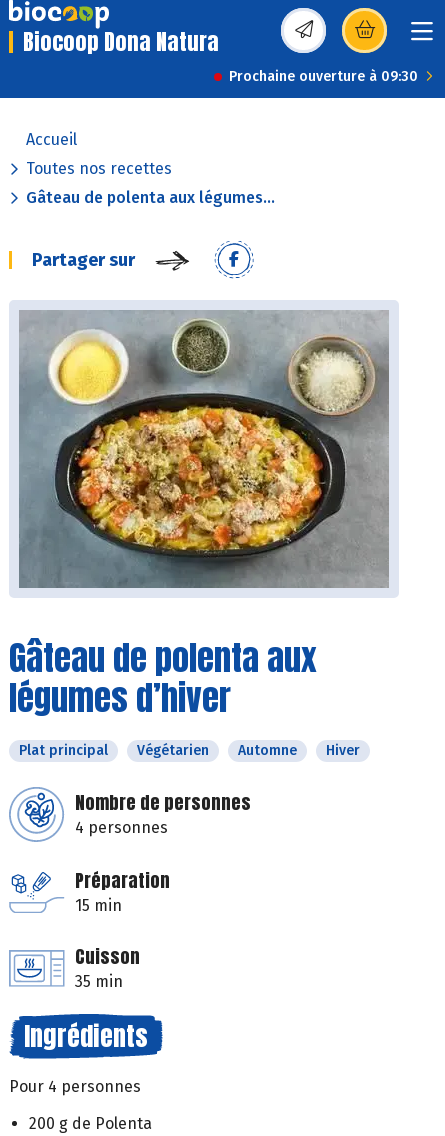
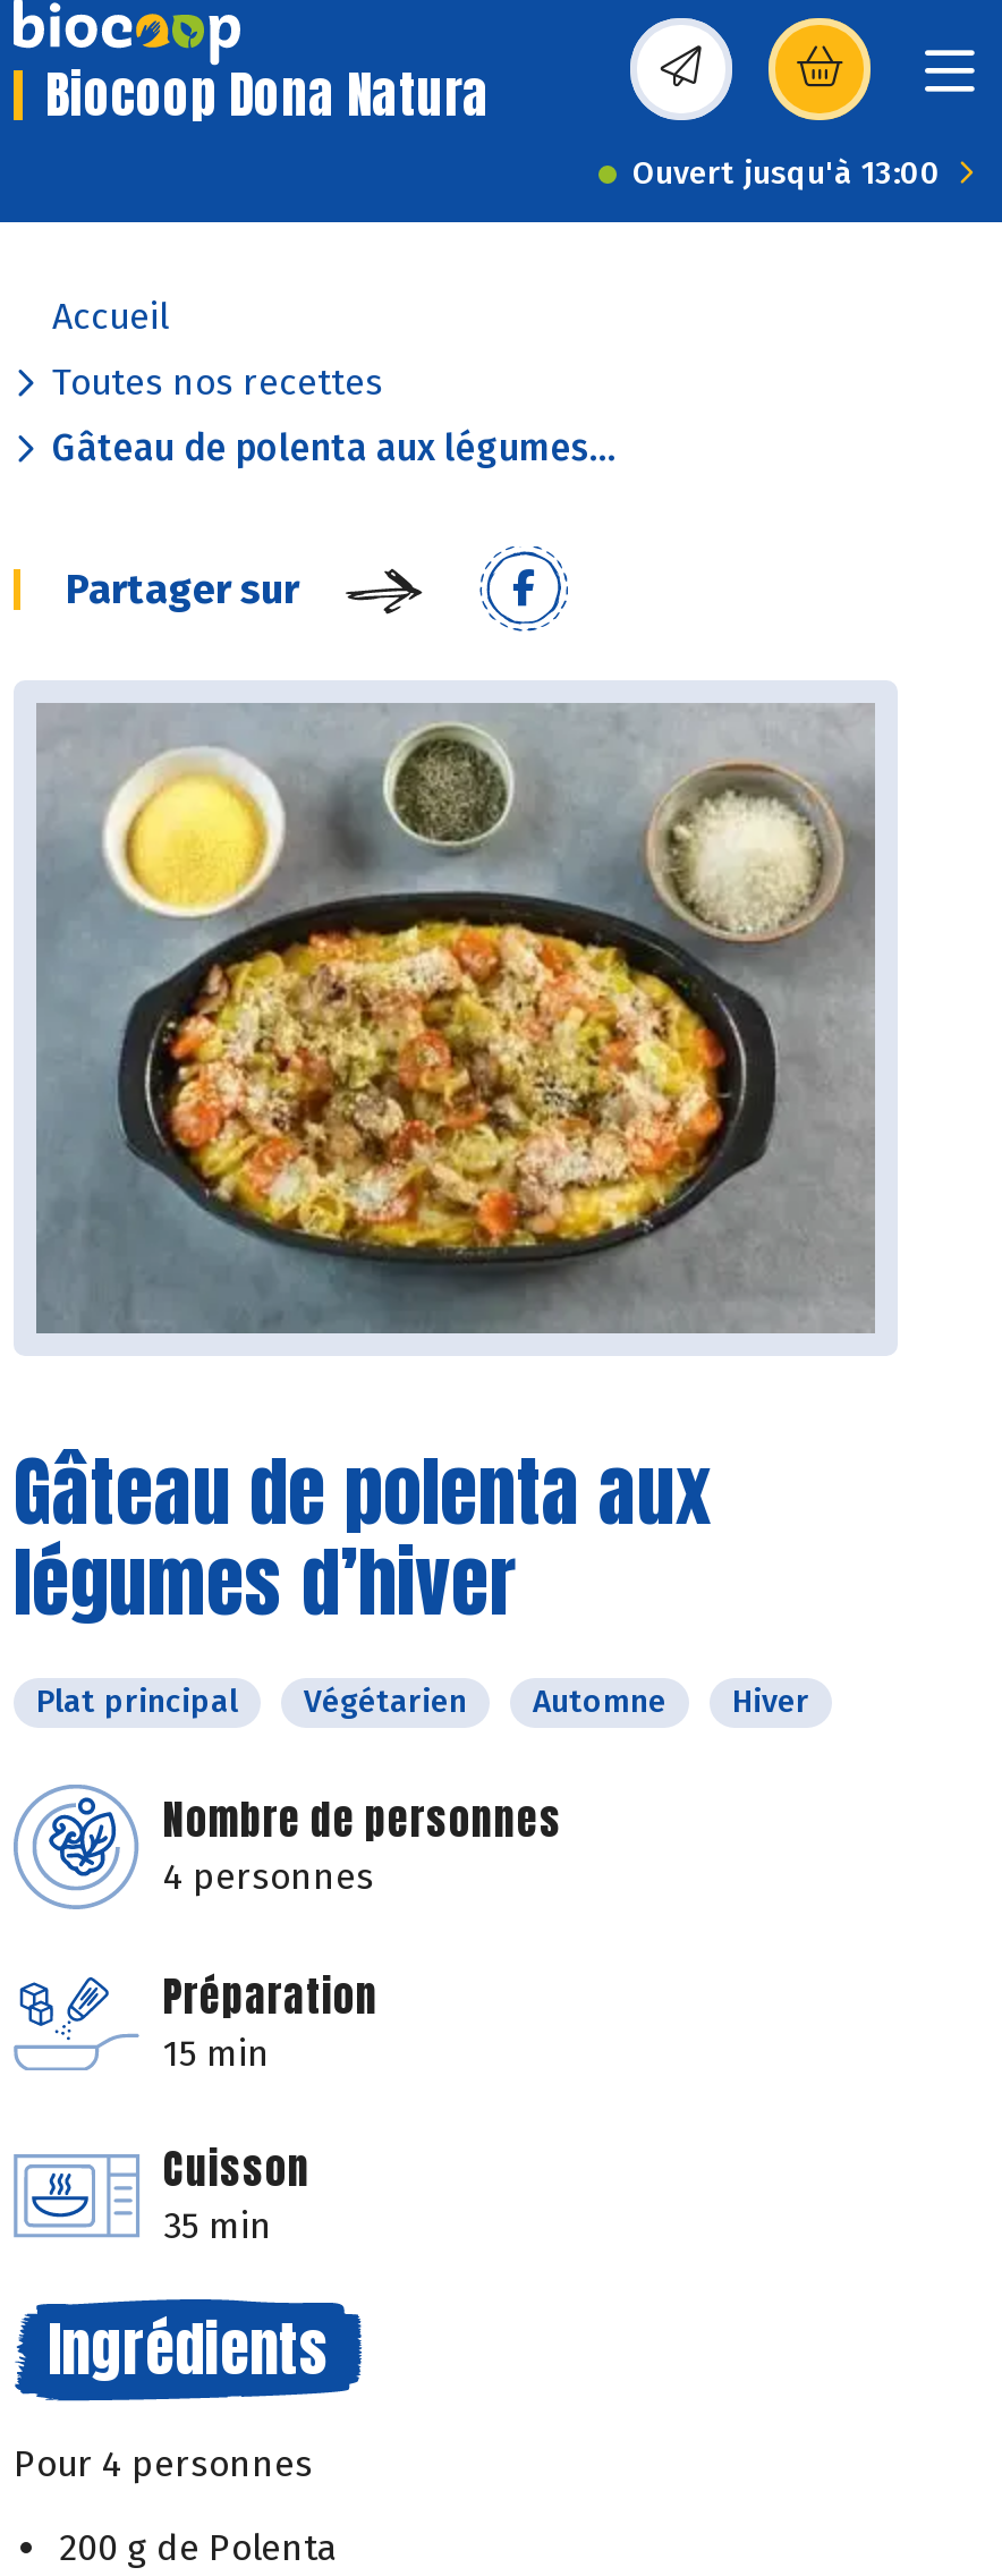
[229,68,418,85] Prochaine ouverture à 09:30 -> [632,154,941,193] Ouvert jusqu'à 13:00

